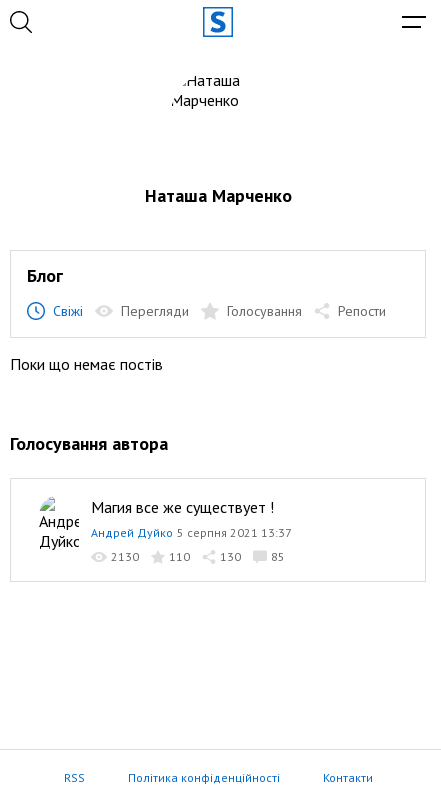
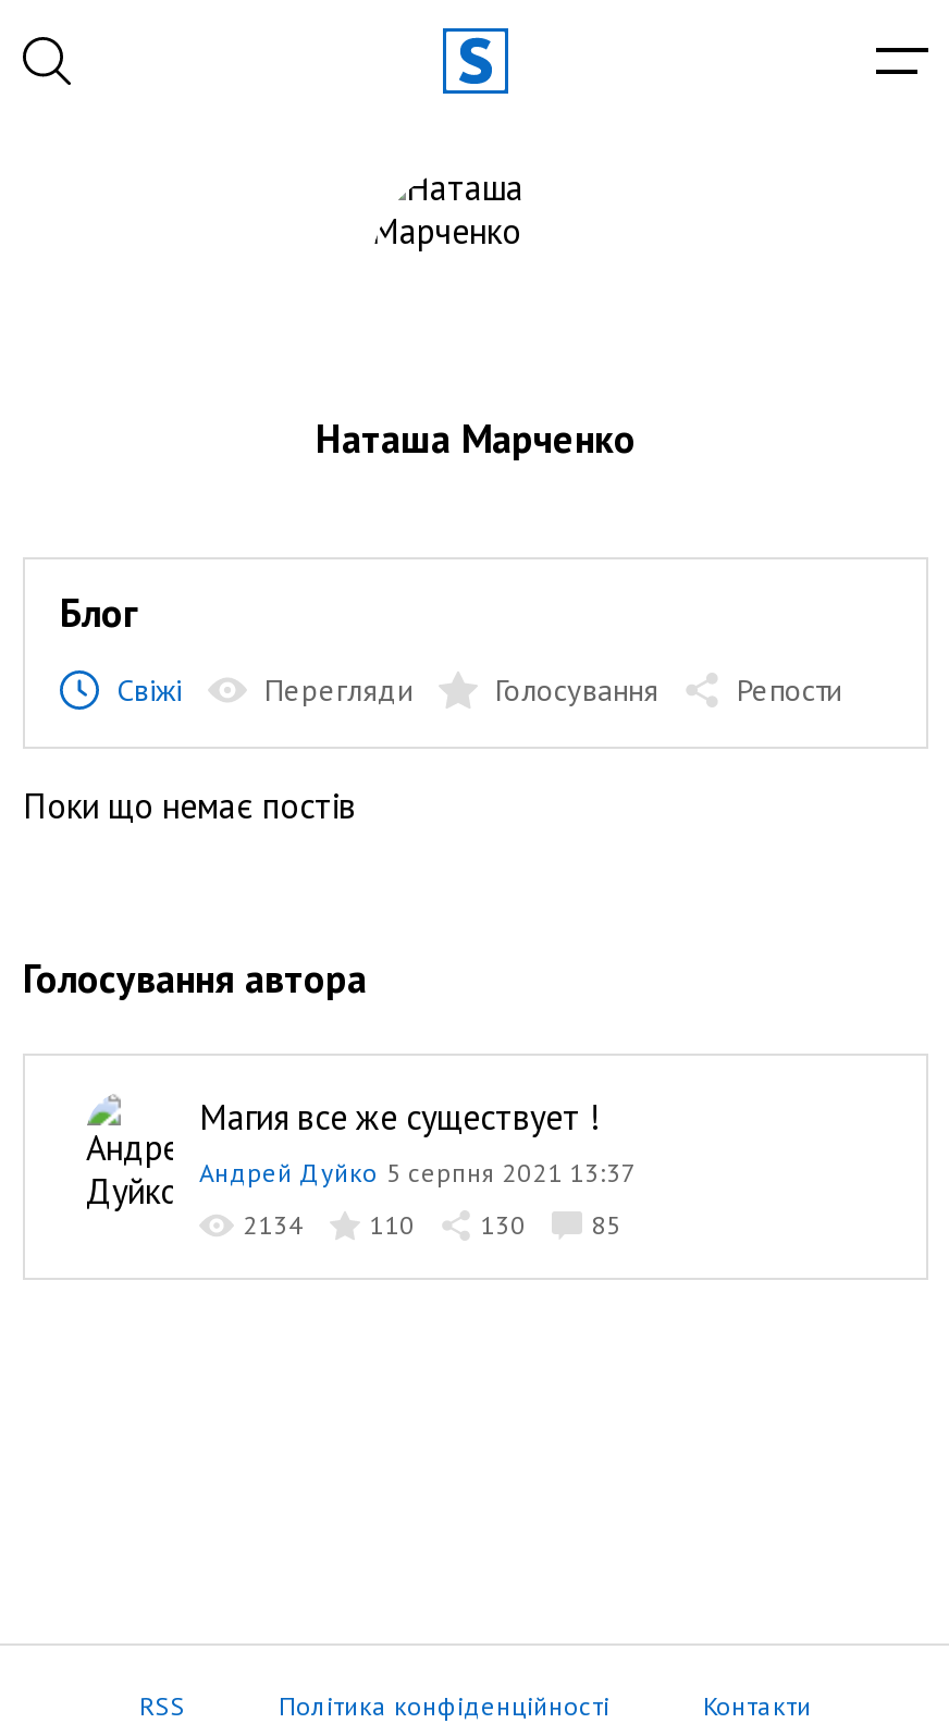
[111,549,285,564] 2130 110 130 85 -> [243,1208,621,1241] 2134 110 130 85

